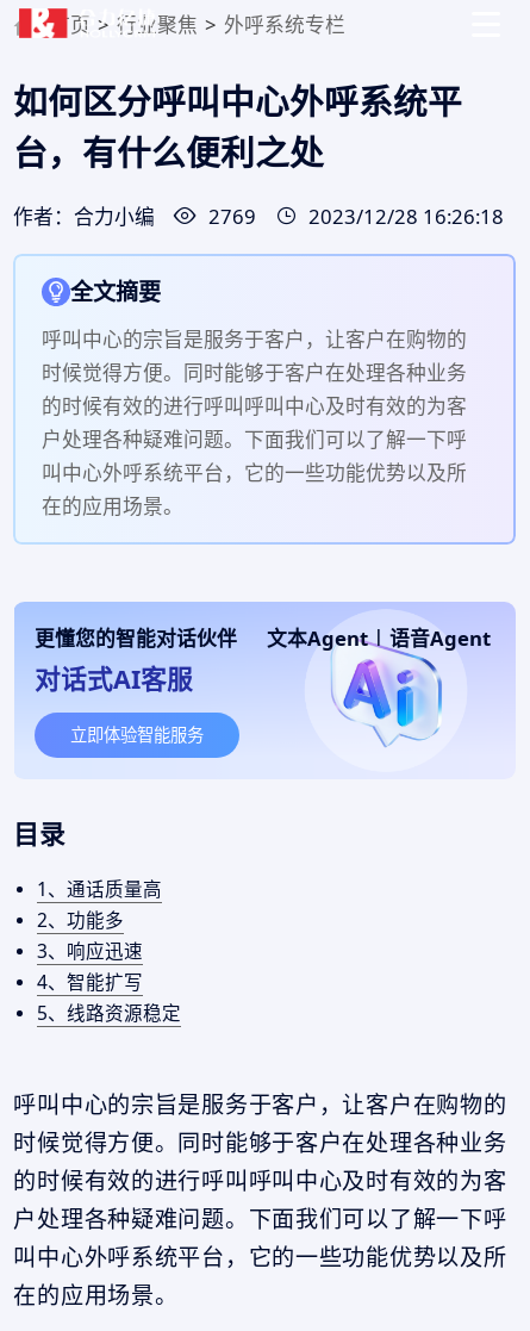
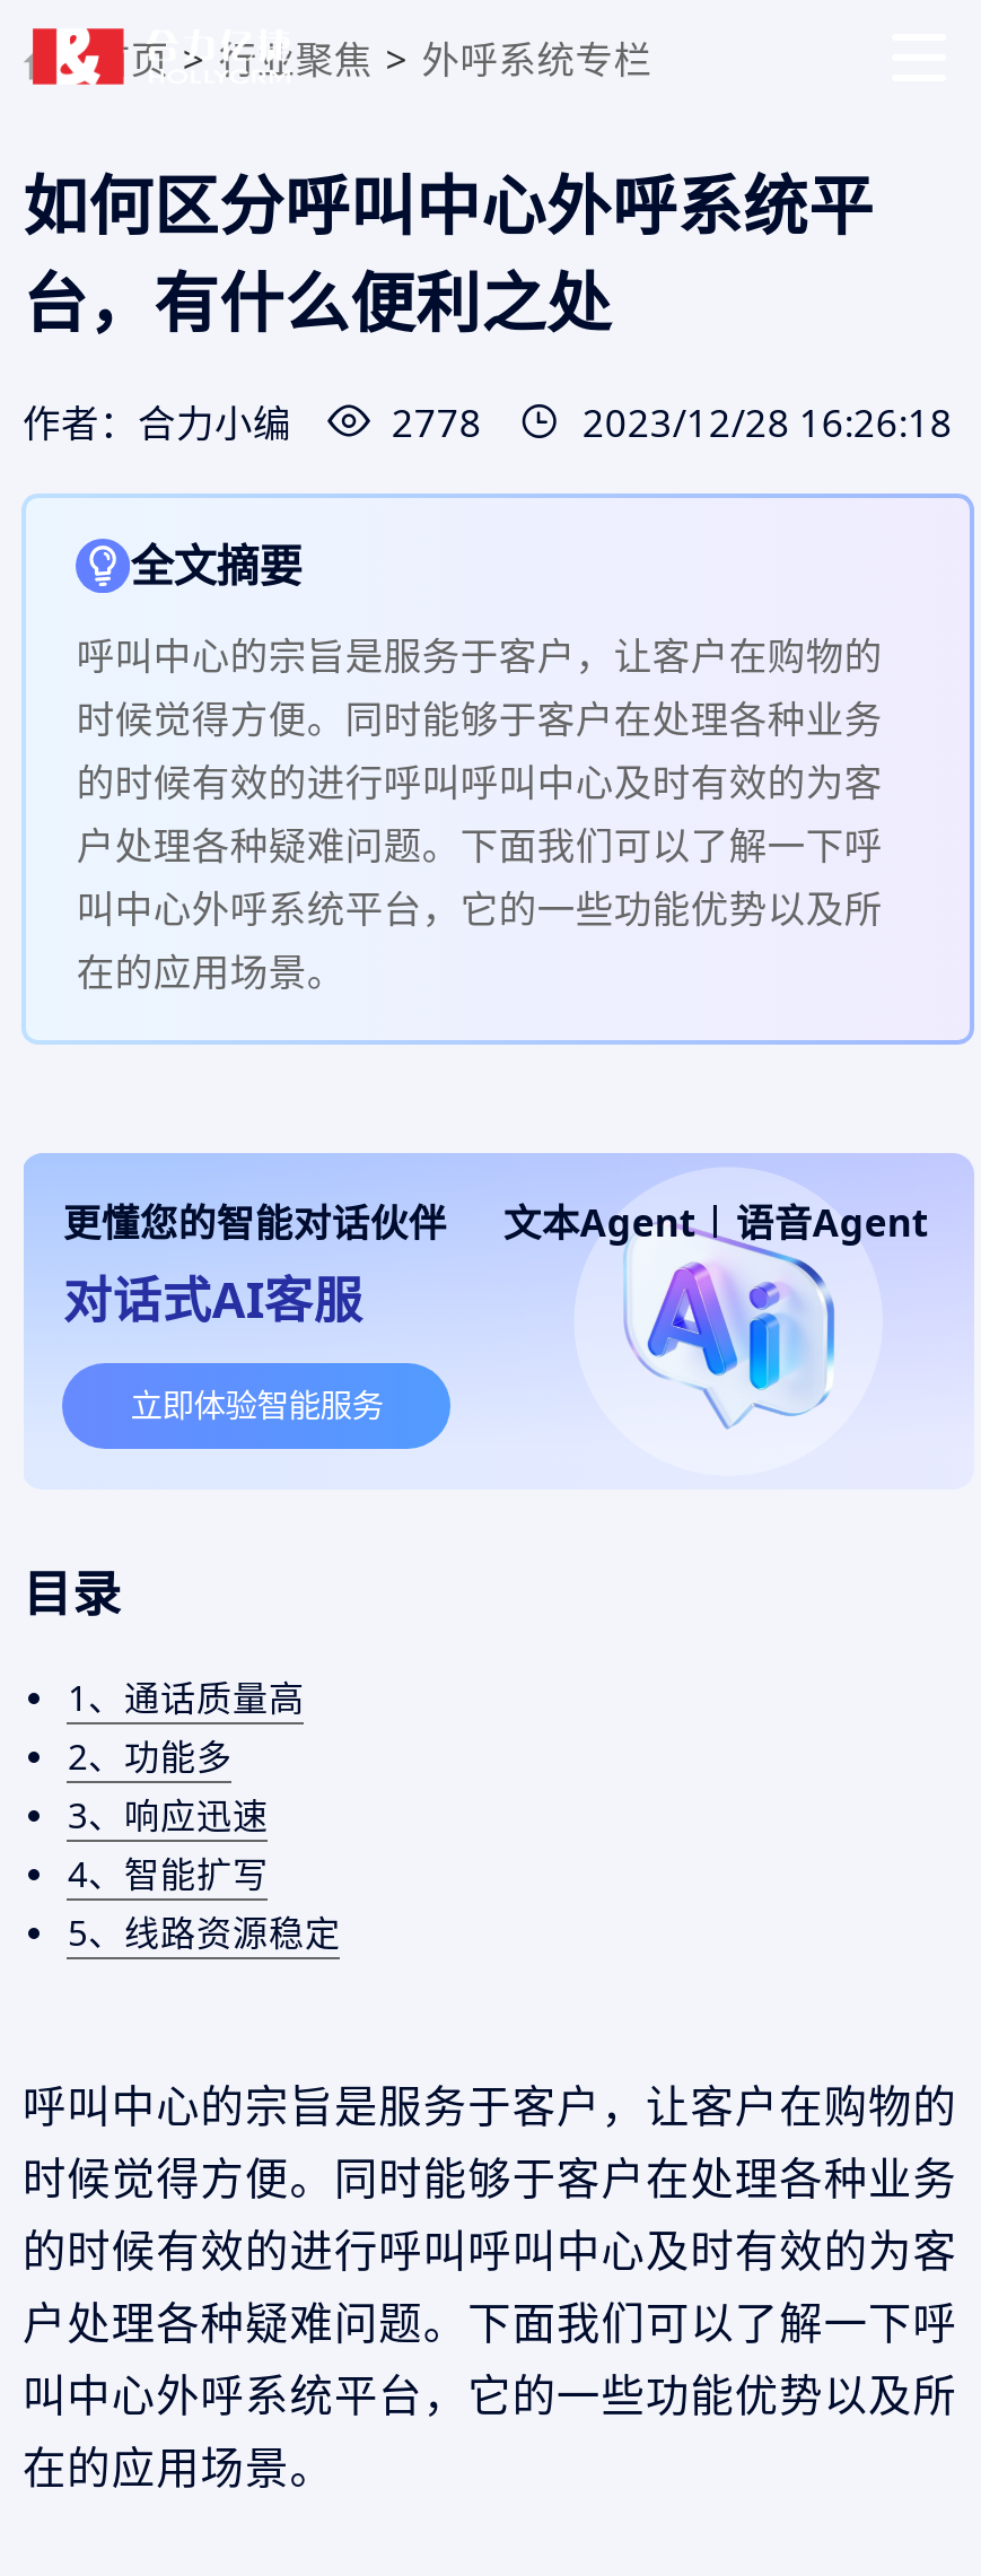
[14,203,504,230] 作者：合力小编 2769 2023/12/28 16:26:18 -> [22,397,953,449] 作者：合力小编 2778 2023/12/28 16:26:18

